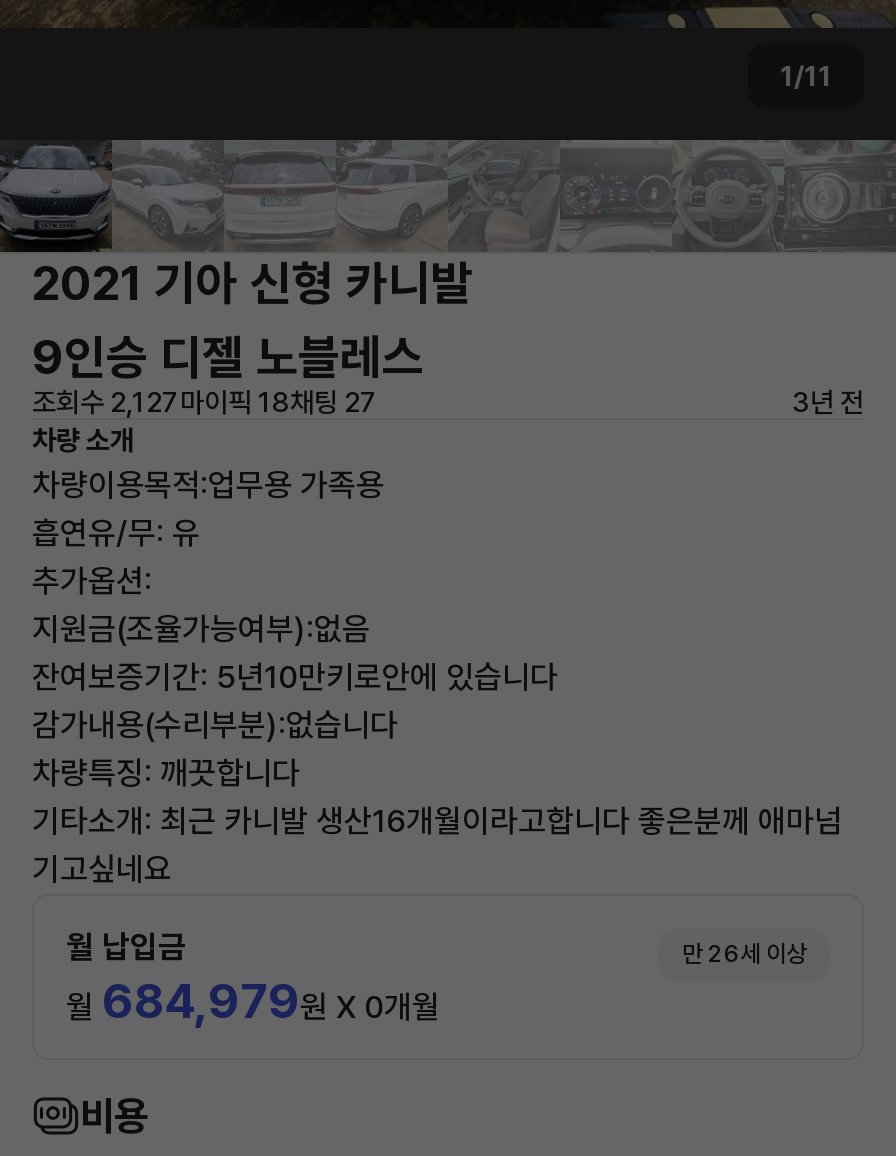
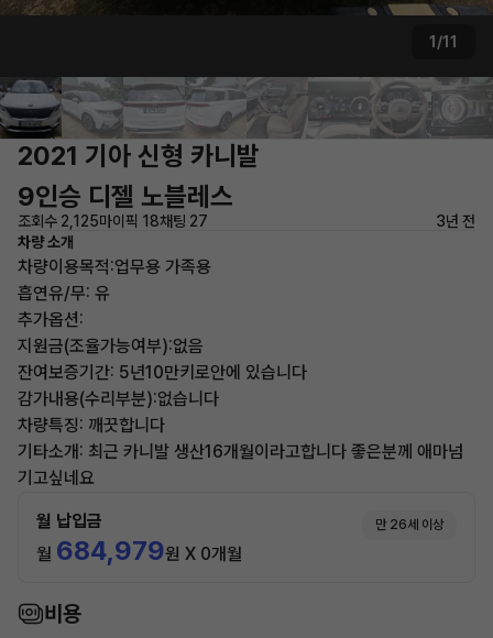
[32,386,378,418] 조회수 2,127 마이픽 18채팅 27 -> [18,212,208,230] 조회수 2,125 마이픽 18채팅 27

